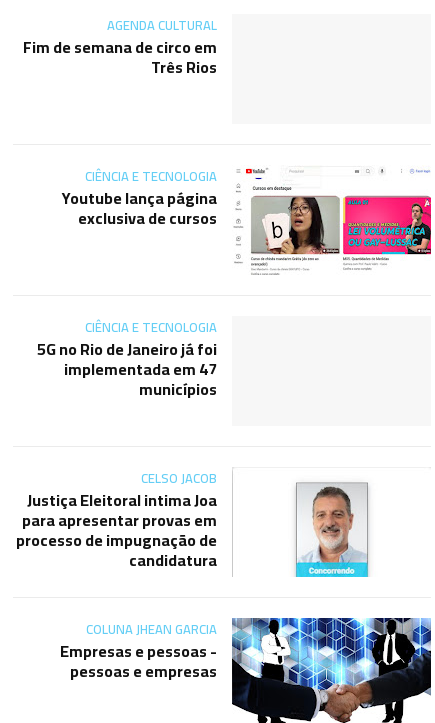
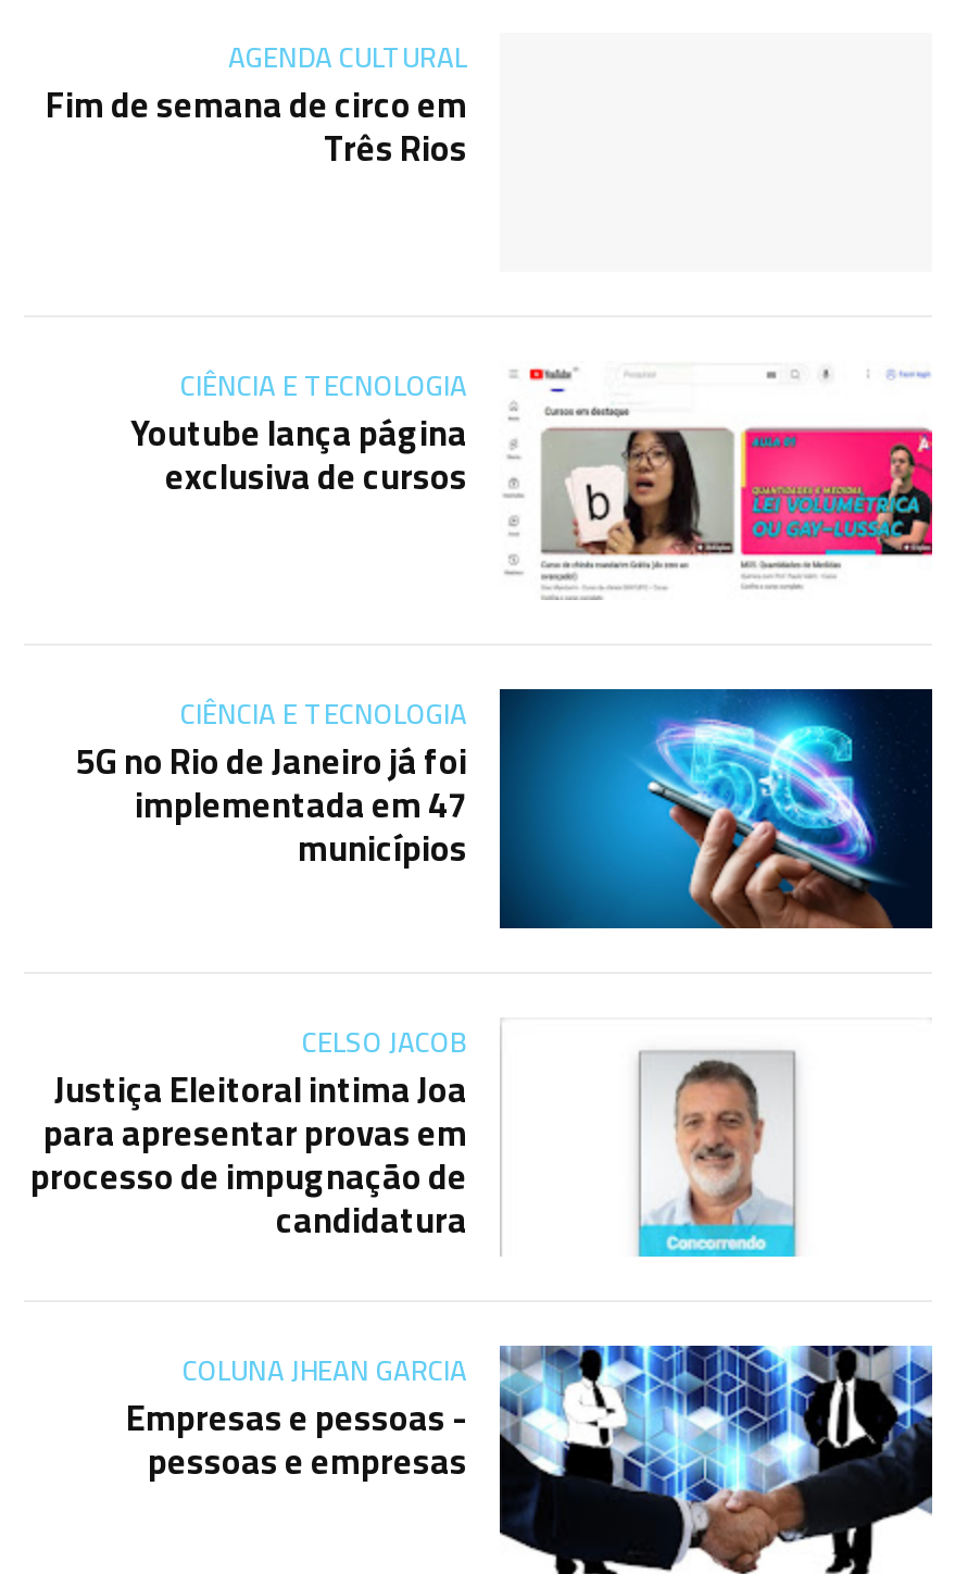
none -> [498,687,934,930] [image]

